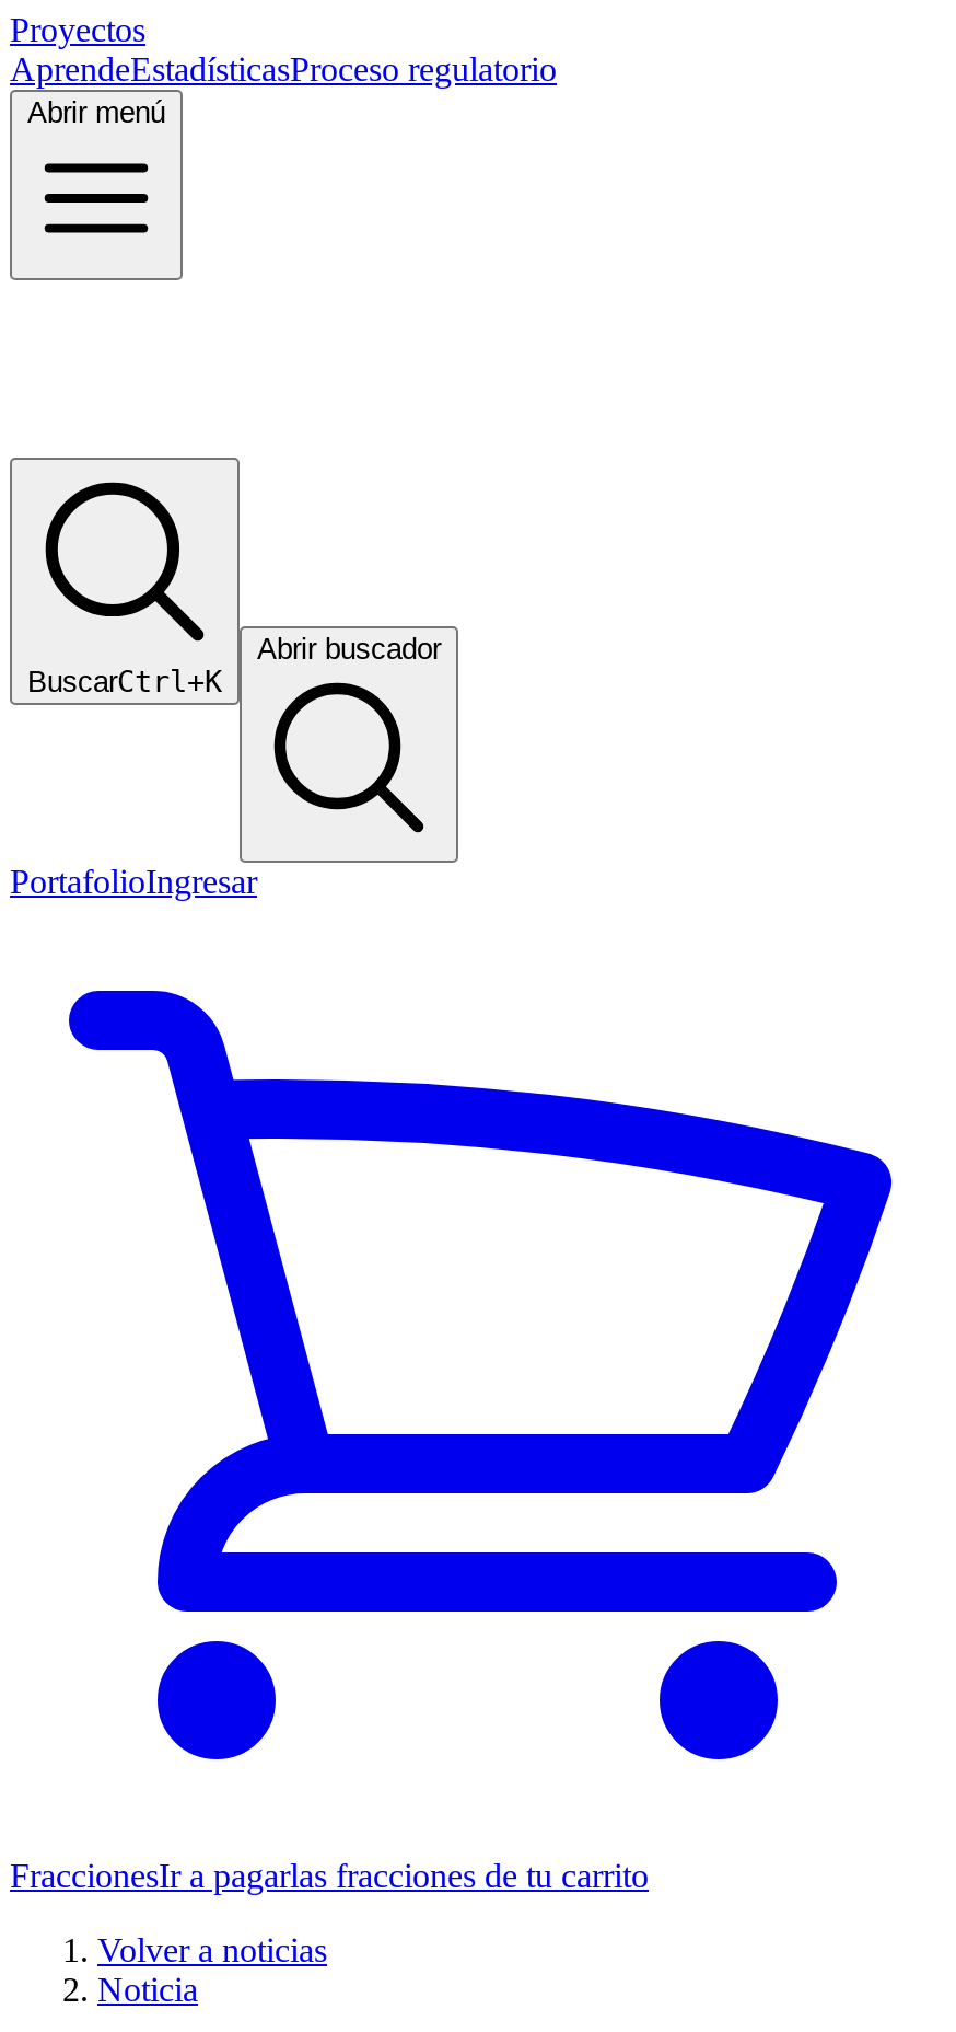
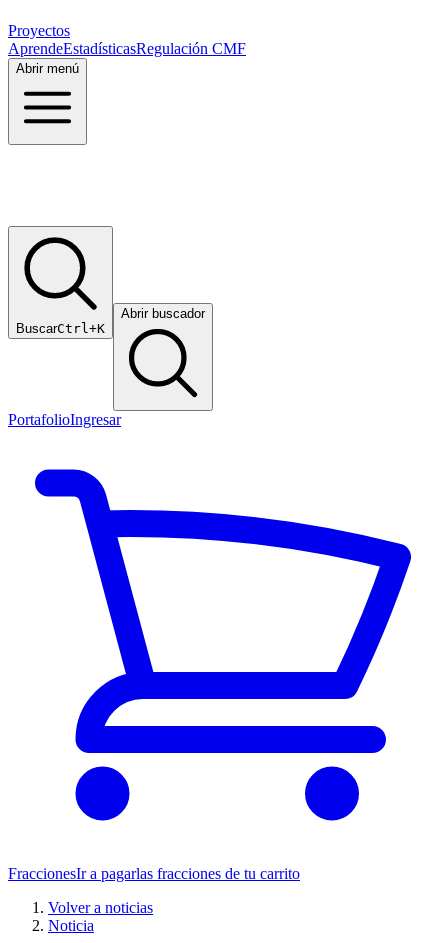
[10,49,557,87] AprendeEstadísticasProceso regulatorio -> [8,40,246,57] AprendeEstadísticasRegulación CMF

